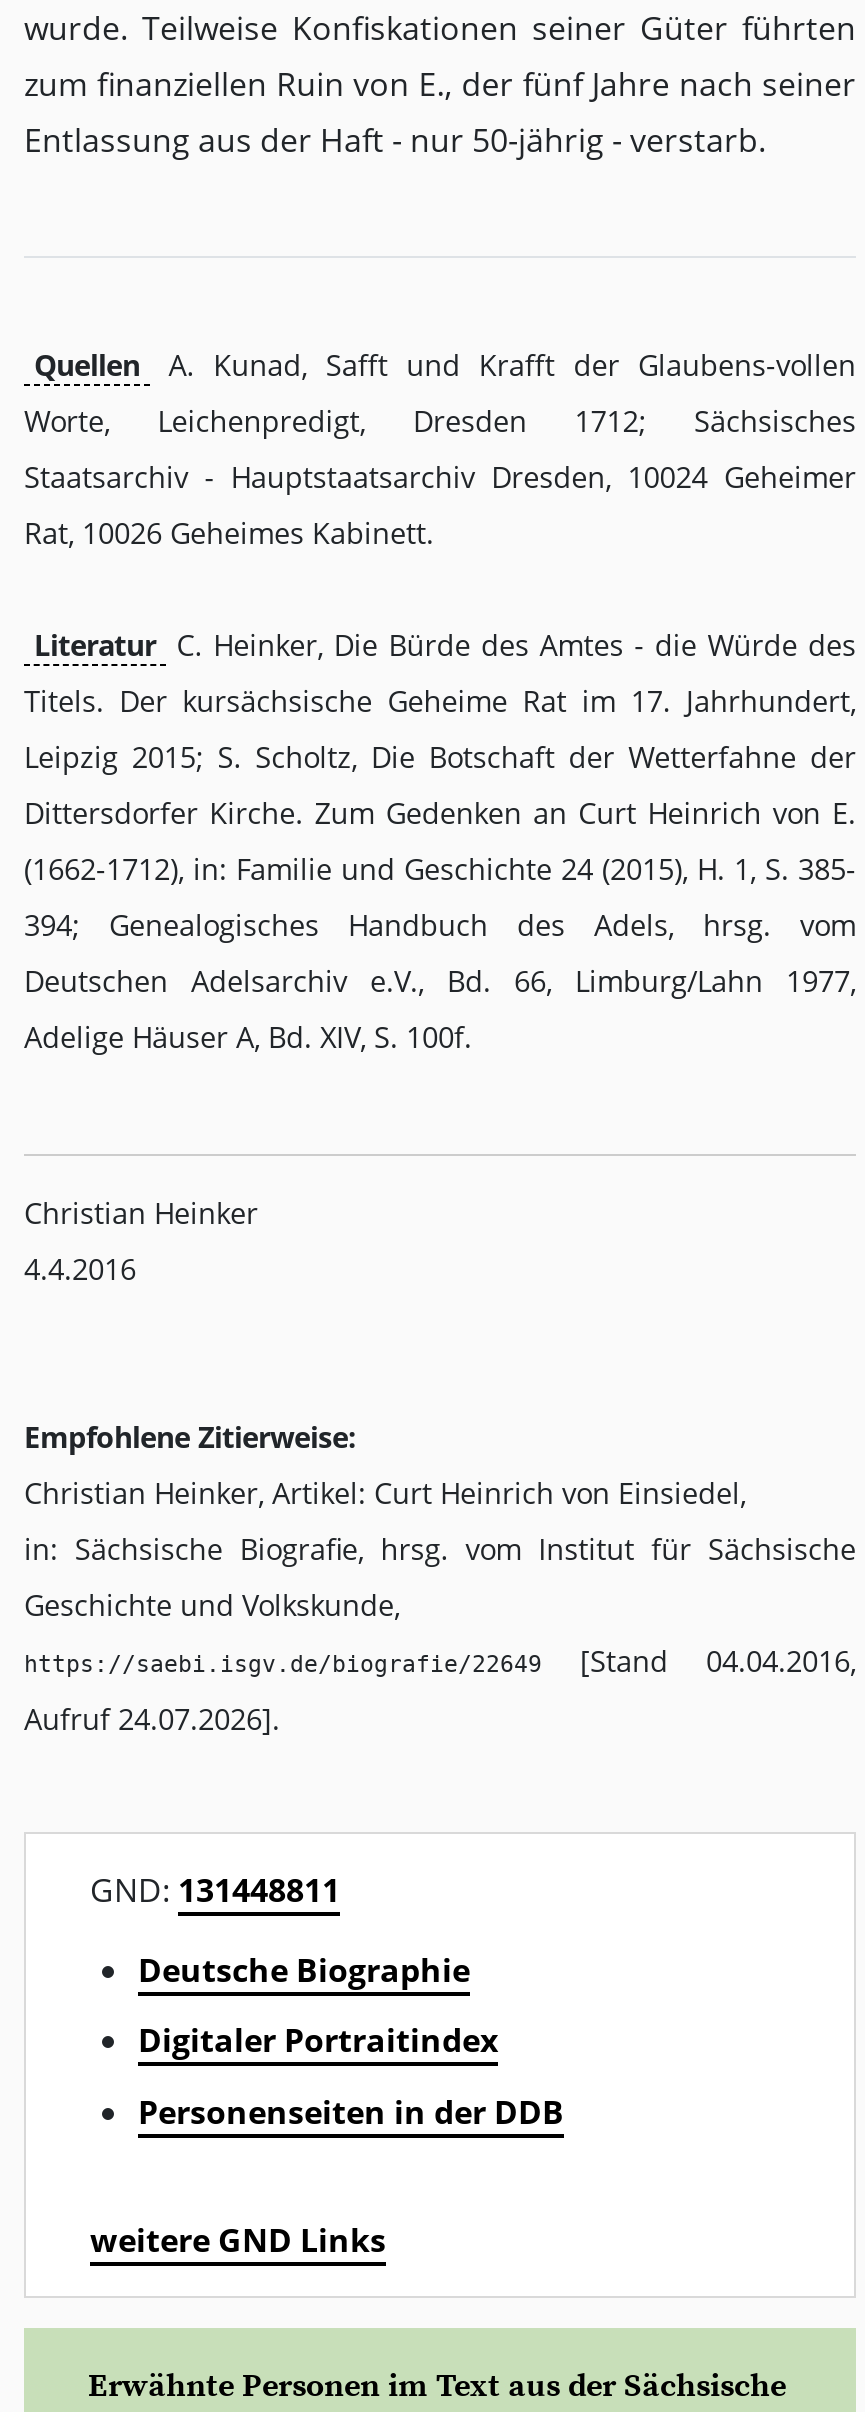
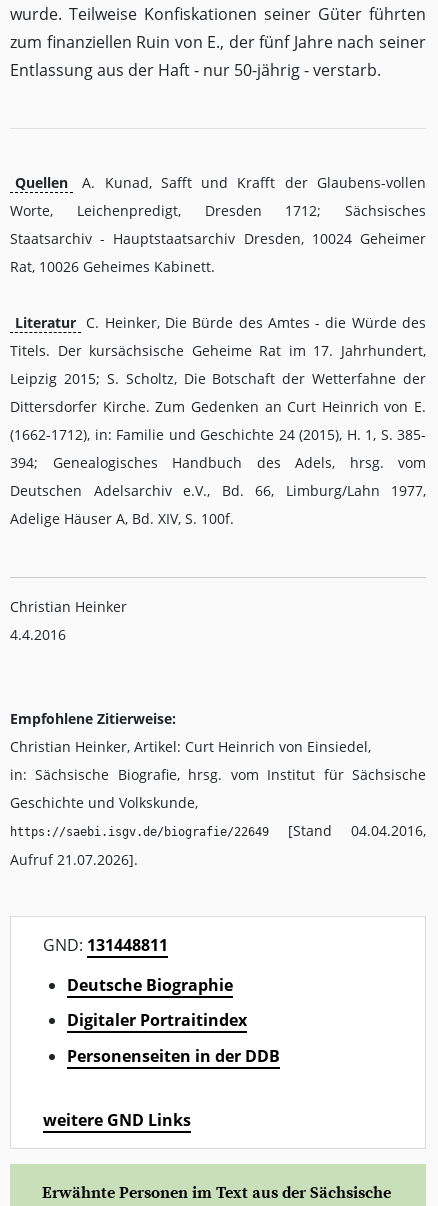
[24,1700,280,1738] Aufruf 24.07.2026]. -> [10,850,138,869] Aufruf 21.07.2026].

